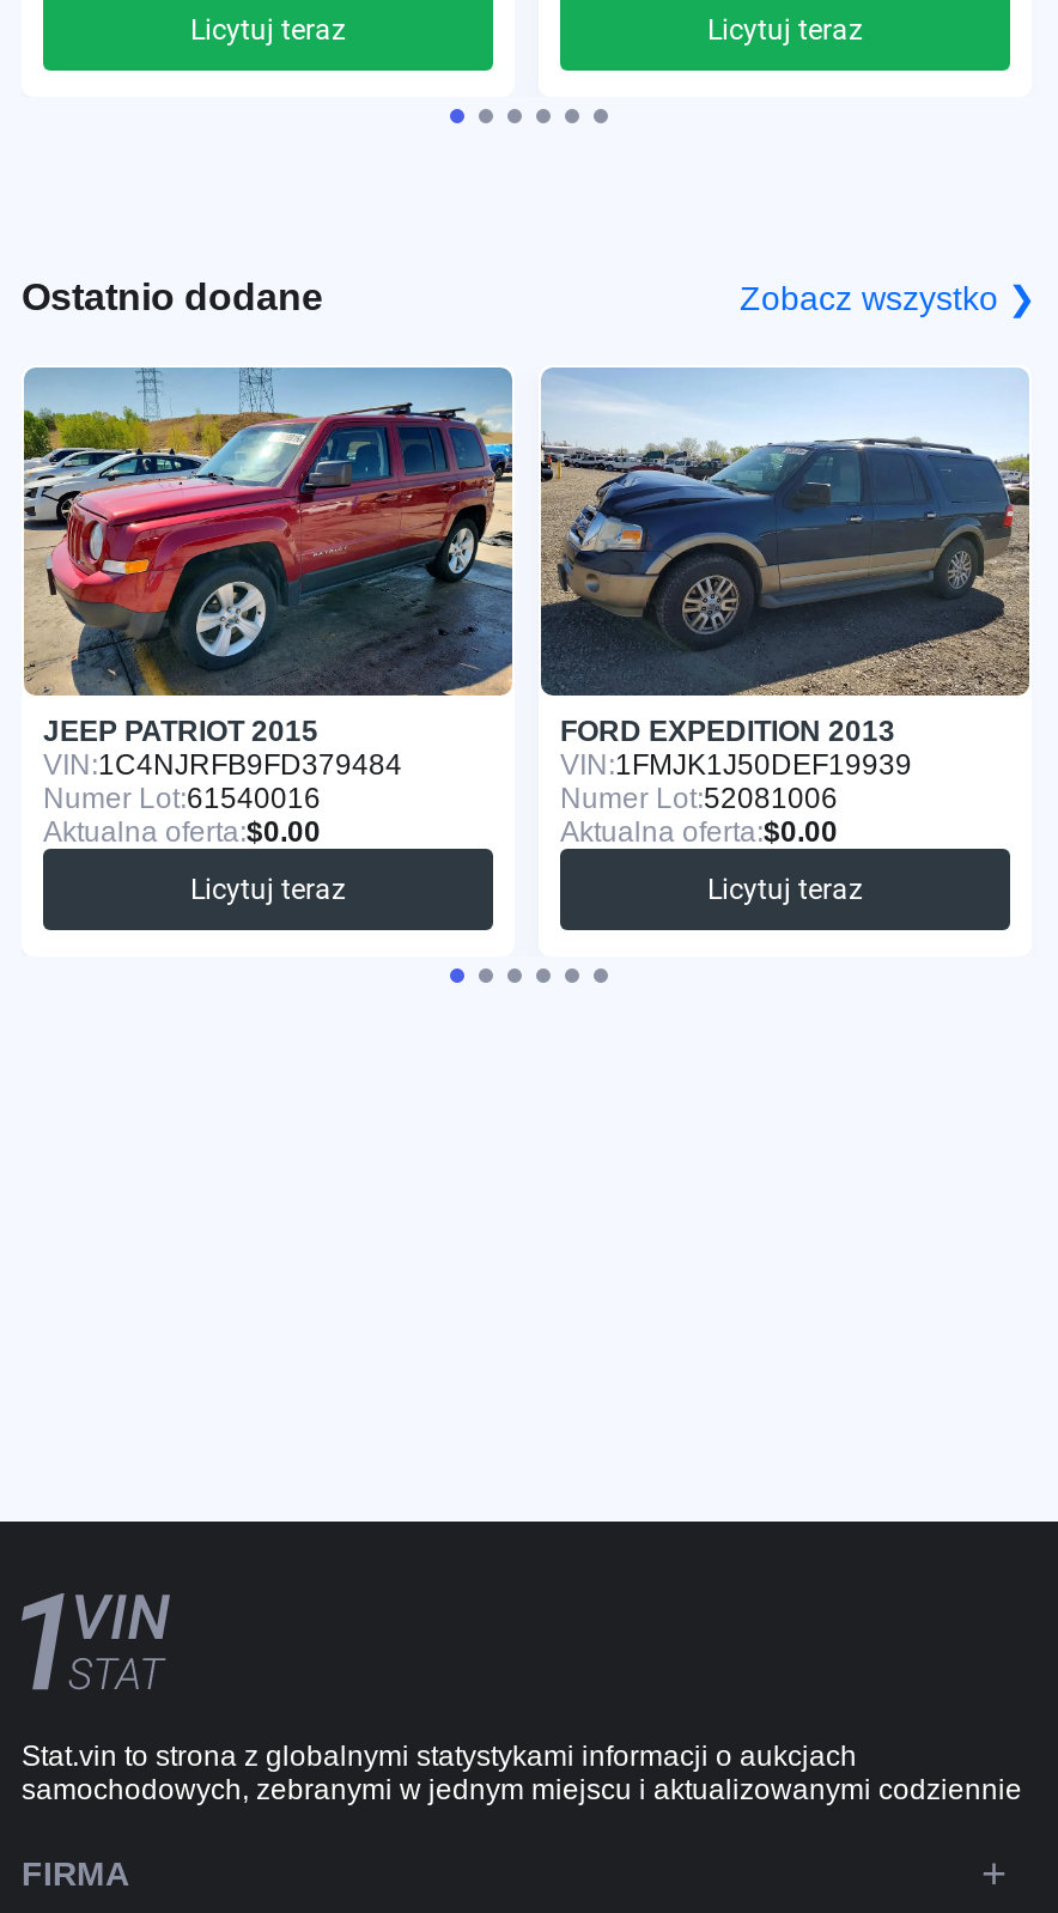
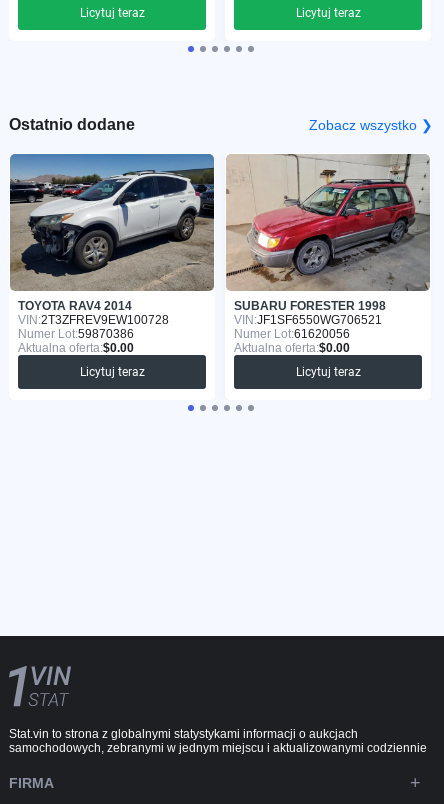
[22,368,512,815] [image] | JEEP PATRIOT 2015 | VIN: 1C4NJRFB9FD379484 | Numer Lot:61540016 -> [10,155,215,341] [image] | TOYOTA RAV4 2014 | VIN: 2T3ZFREV9EW100728 | Numer Lot:59870386
[539,368,1029,815] [image] | FORD EXPEDITION 2013 | VIN: 1FMJK1J50DEF19939 | Numer Lot:52081006 -> [225,153,430,341] [image] | SUBARU FORESTER 1998 | VIN: JF1SF6550WG706521 | Numer Lot:61620056

